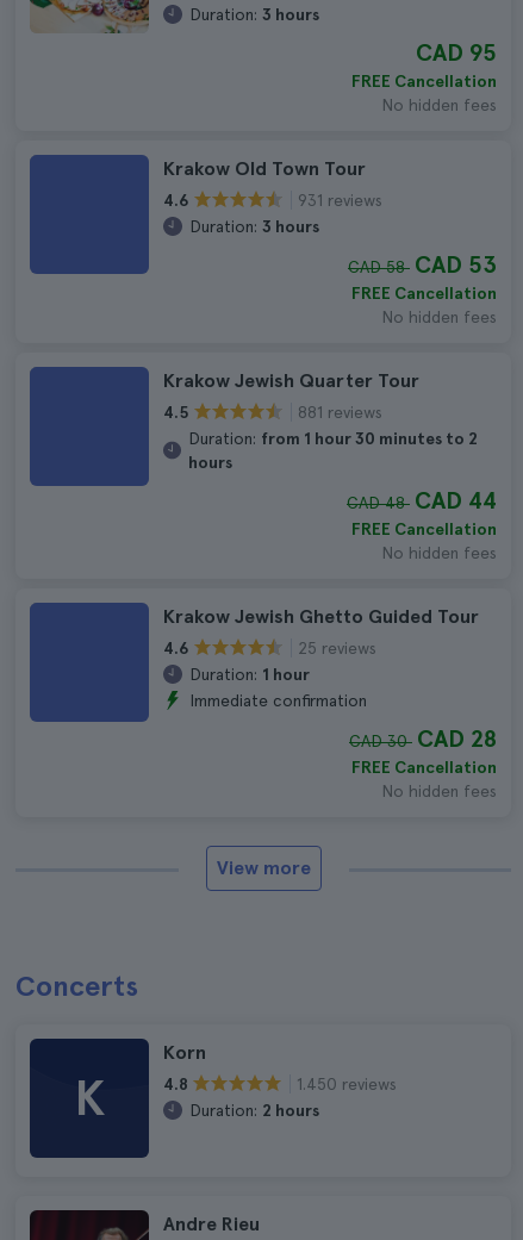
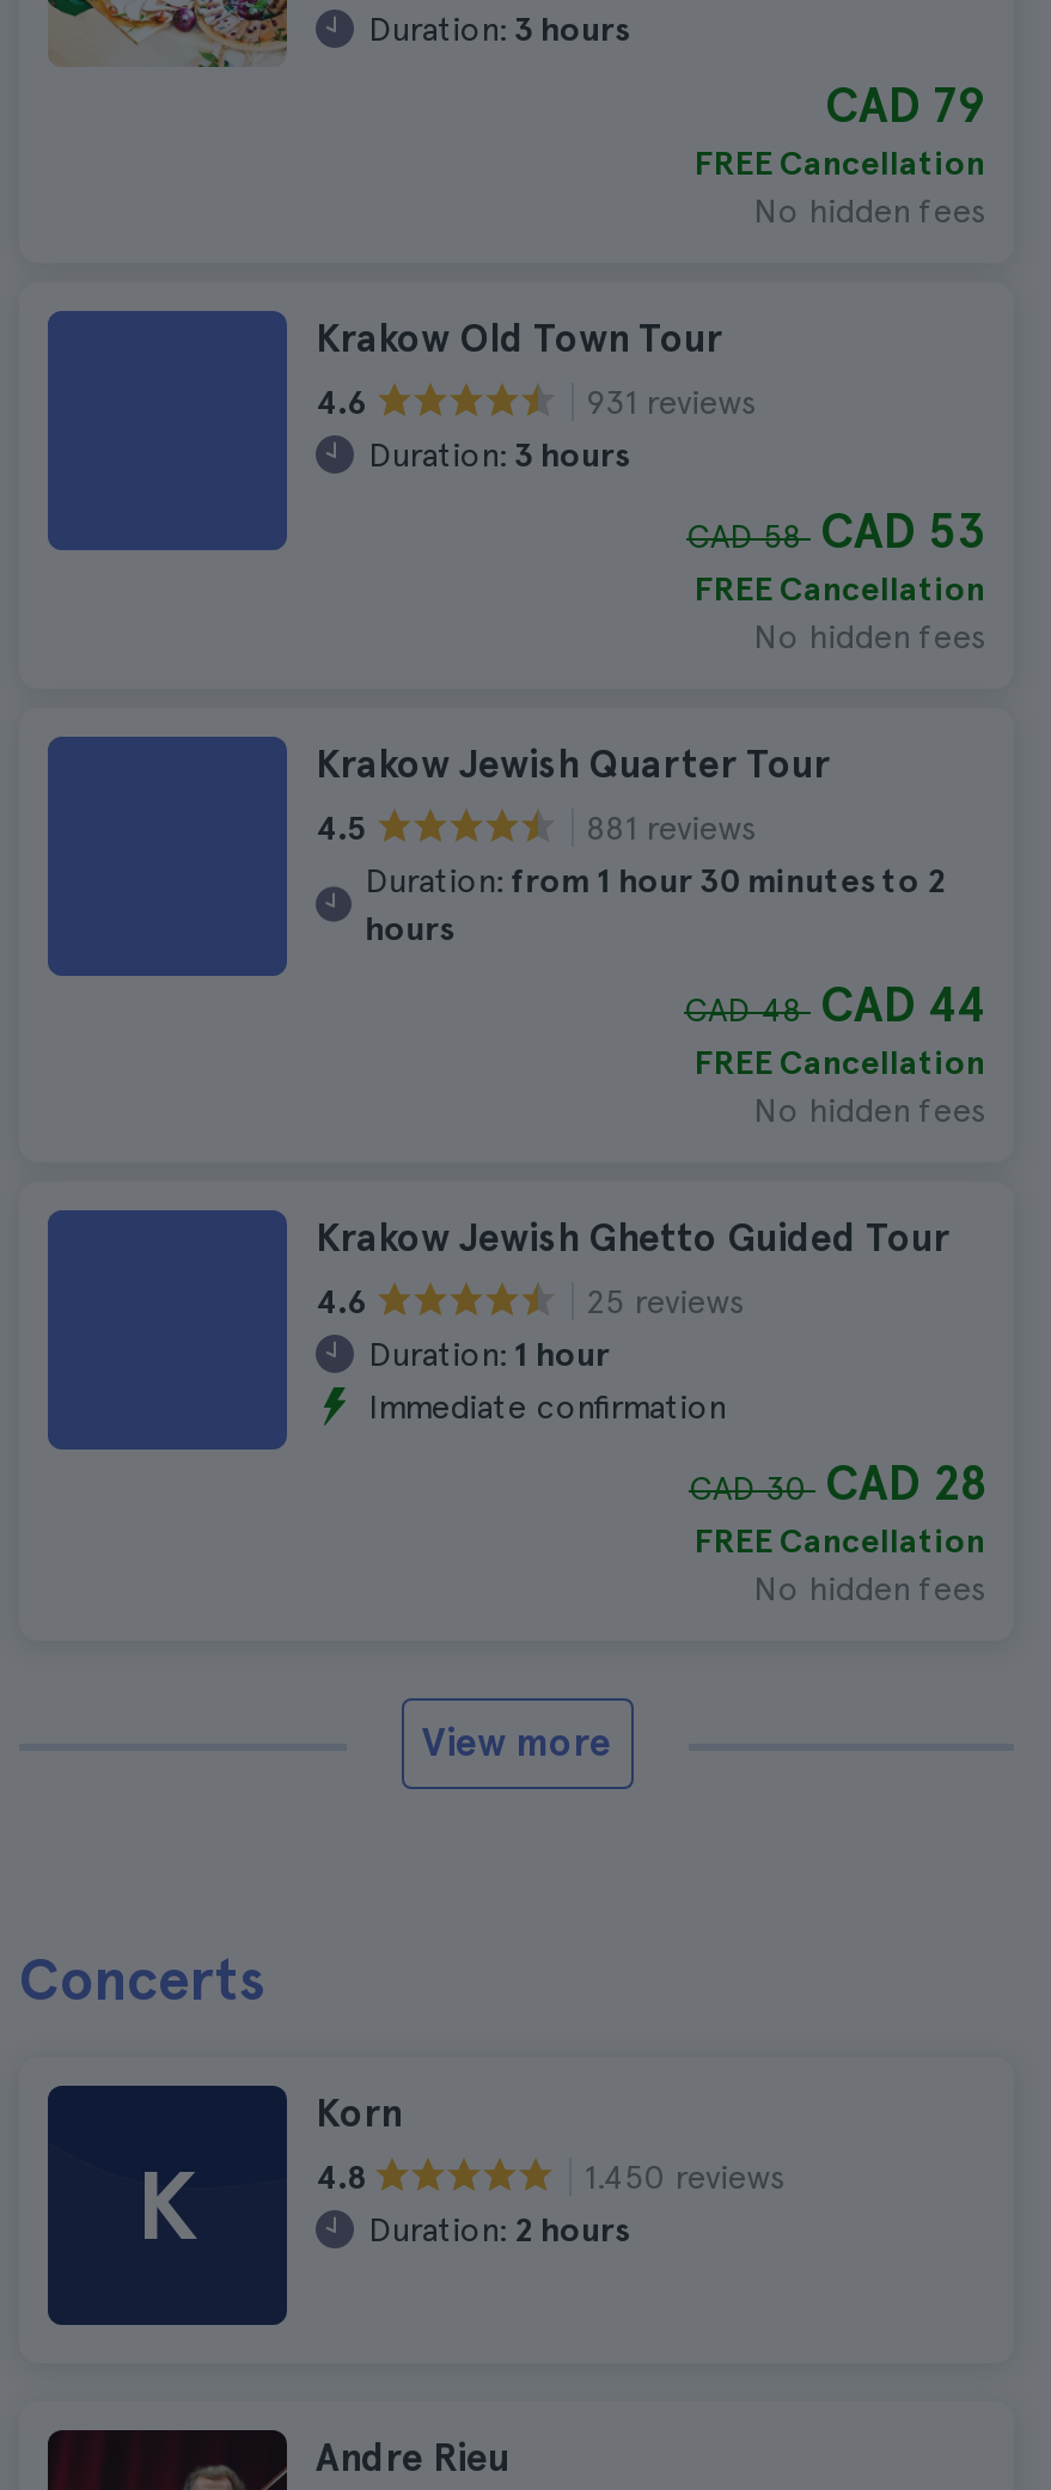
[416,38,497,67] CAD 95 -> [825,77,985,134] CAD 79

